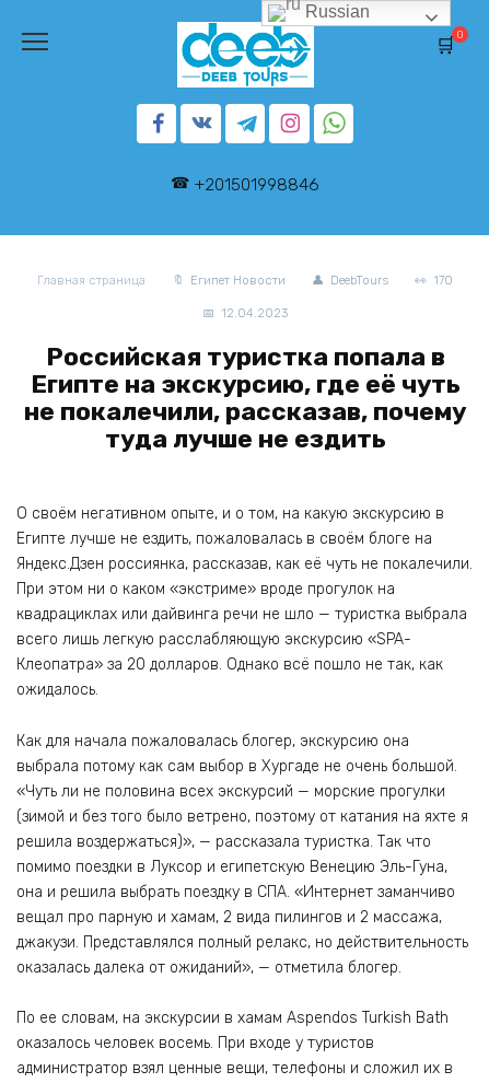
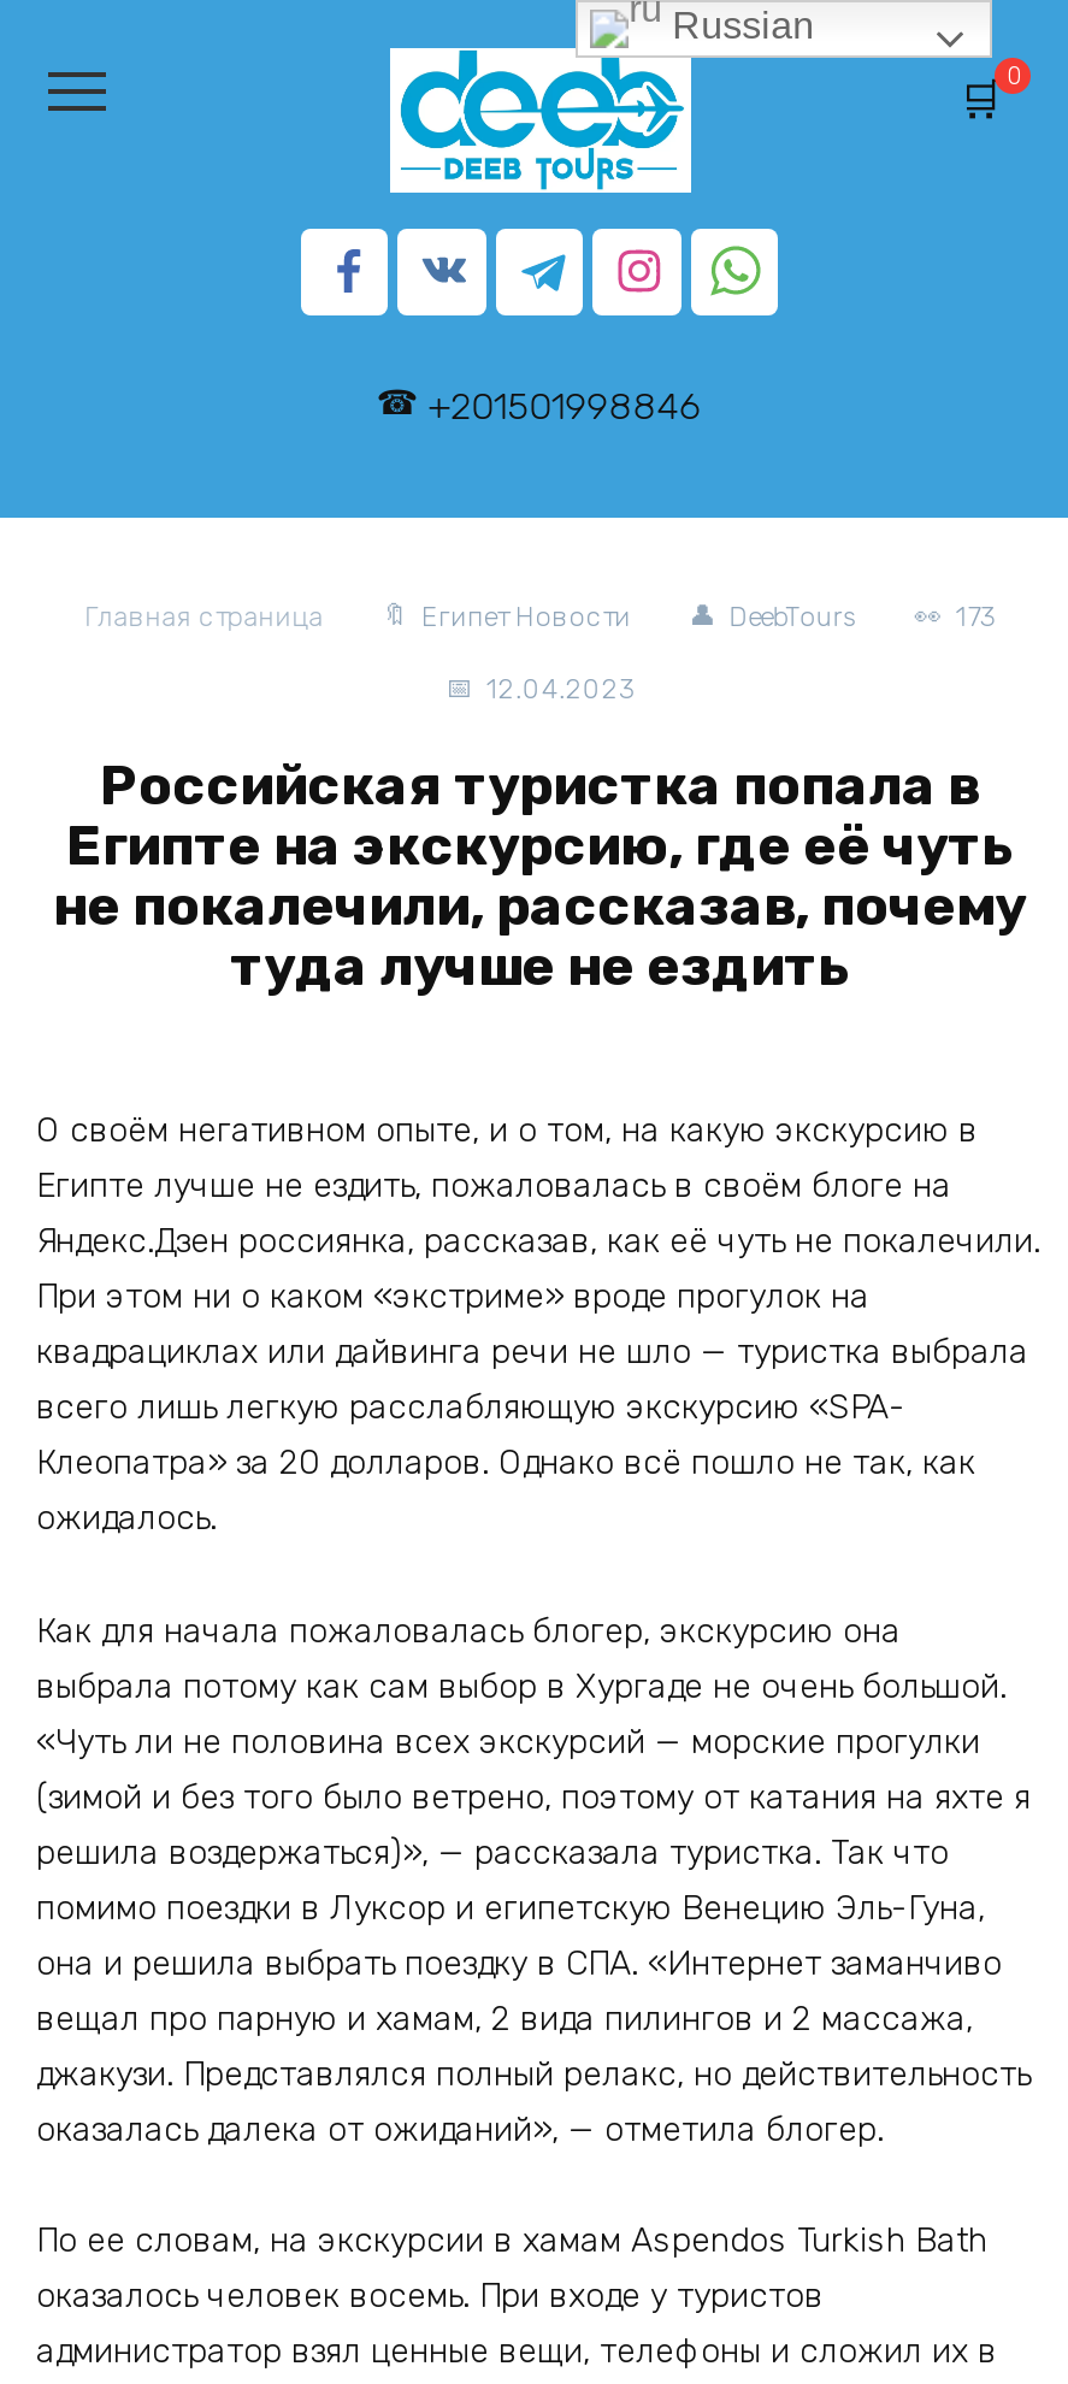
[433,273,453,287] 170 -> [955,601,994,633] 173

